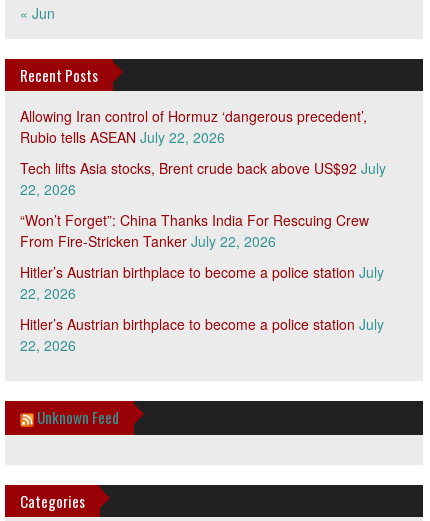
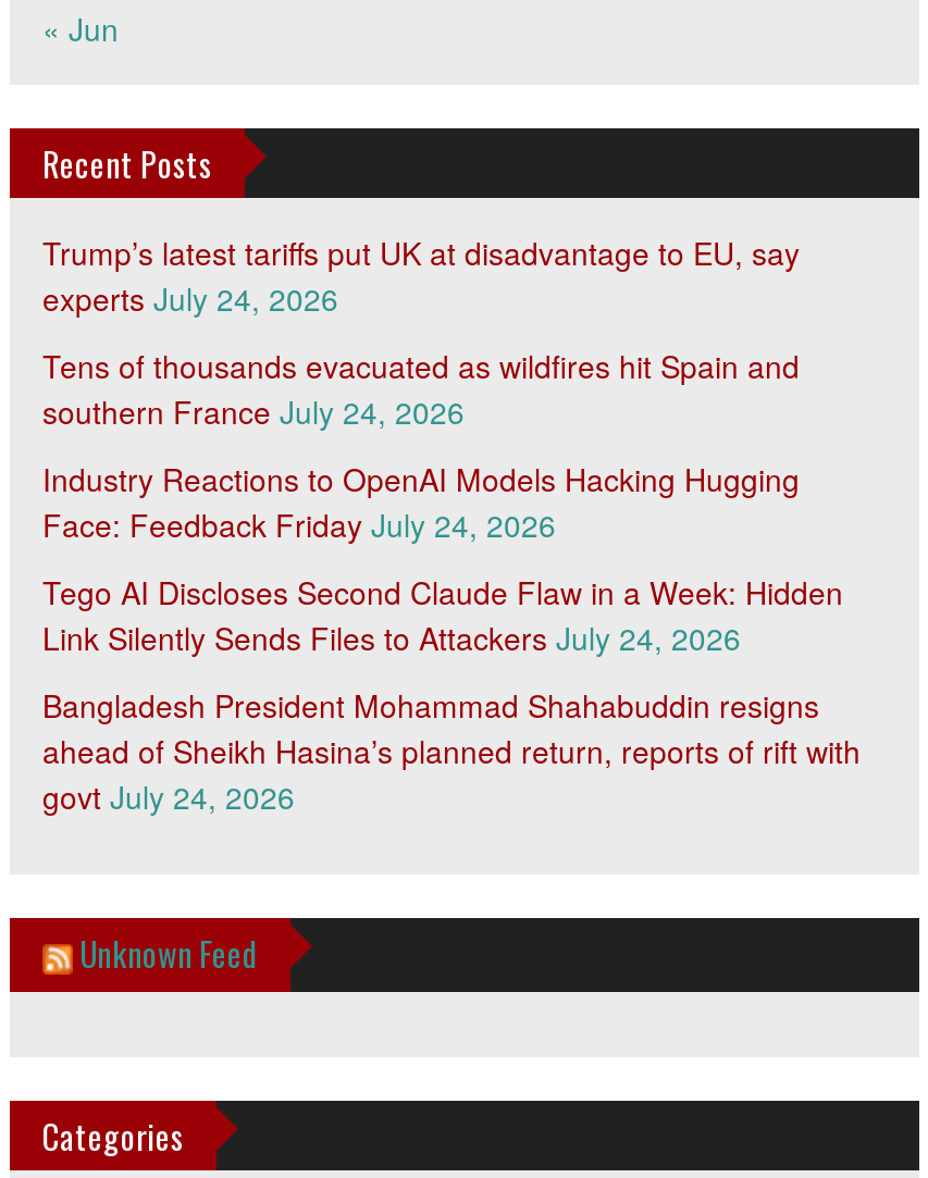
[20,106,367,147] Allowing Iran control of Hormuz ‘dangerous precedent’, | Rubio tells ASEAN July 22, 2026 -> [42,231,800,320] Trump’s latest tariffs put UK at disadvantage to EU, say | experts July 24, 2026
[20,158,386,199] Tech lifts Asia stocks, Brent crude back above US$92 July | 22, 2026 -> [42,344,800,433] Tens of thousands evacuated as wildfires hit Spain and | southern France July 24, 2026
[20,210,369,251] “Won’t Forget”: China Thanks India For Rescuing Crew | From Fire-Stricken Tanker July 22, 2026 -> [42,457,800,546] Industry Reactions to OpenAI Models Hacking Hugging | Face: Feedback Friday July 24, 2026
[20,262,384,303] Hitler’s Austrian birthplace to become a police station July | 22, 2026 -> [42,570,843,659] Tego AI Discloses Second Claude Flaw in a Week: Hidden | Link Silently Sends Files to Attackers July 24, 2026
[20,314,384,355] Hitler’s Austrian birthplace to become a police station July | 22, 2026 -> [42,683,861,818] Bangladesh President Mohammad Shahabuddin resigns | ahead of Sheikh Hasina’s planned return, reports of rift with | govt July 24, 2026

